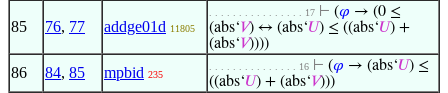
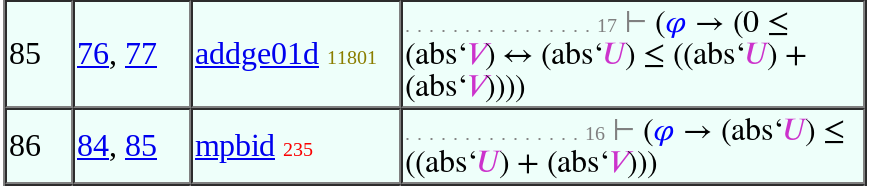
[104,18,195,35] addge01d 11805 -> [195,36,377,70] addge01d 11801

